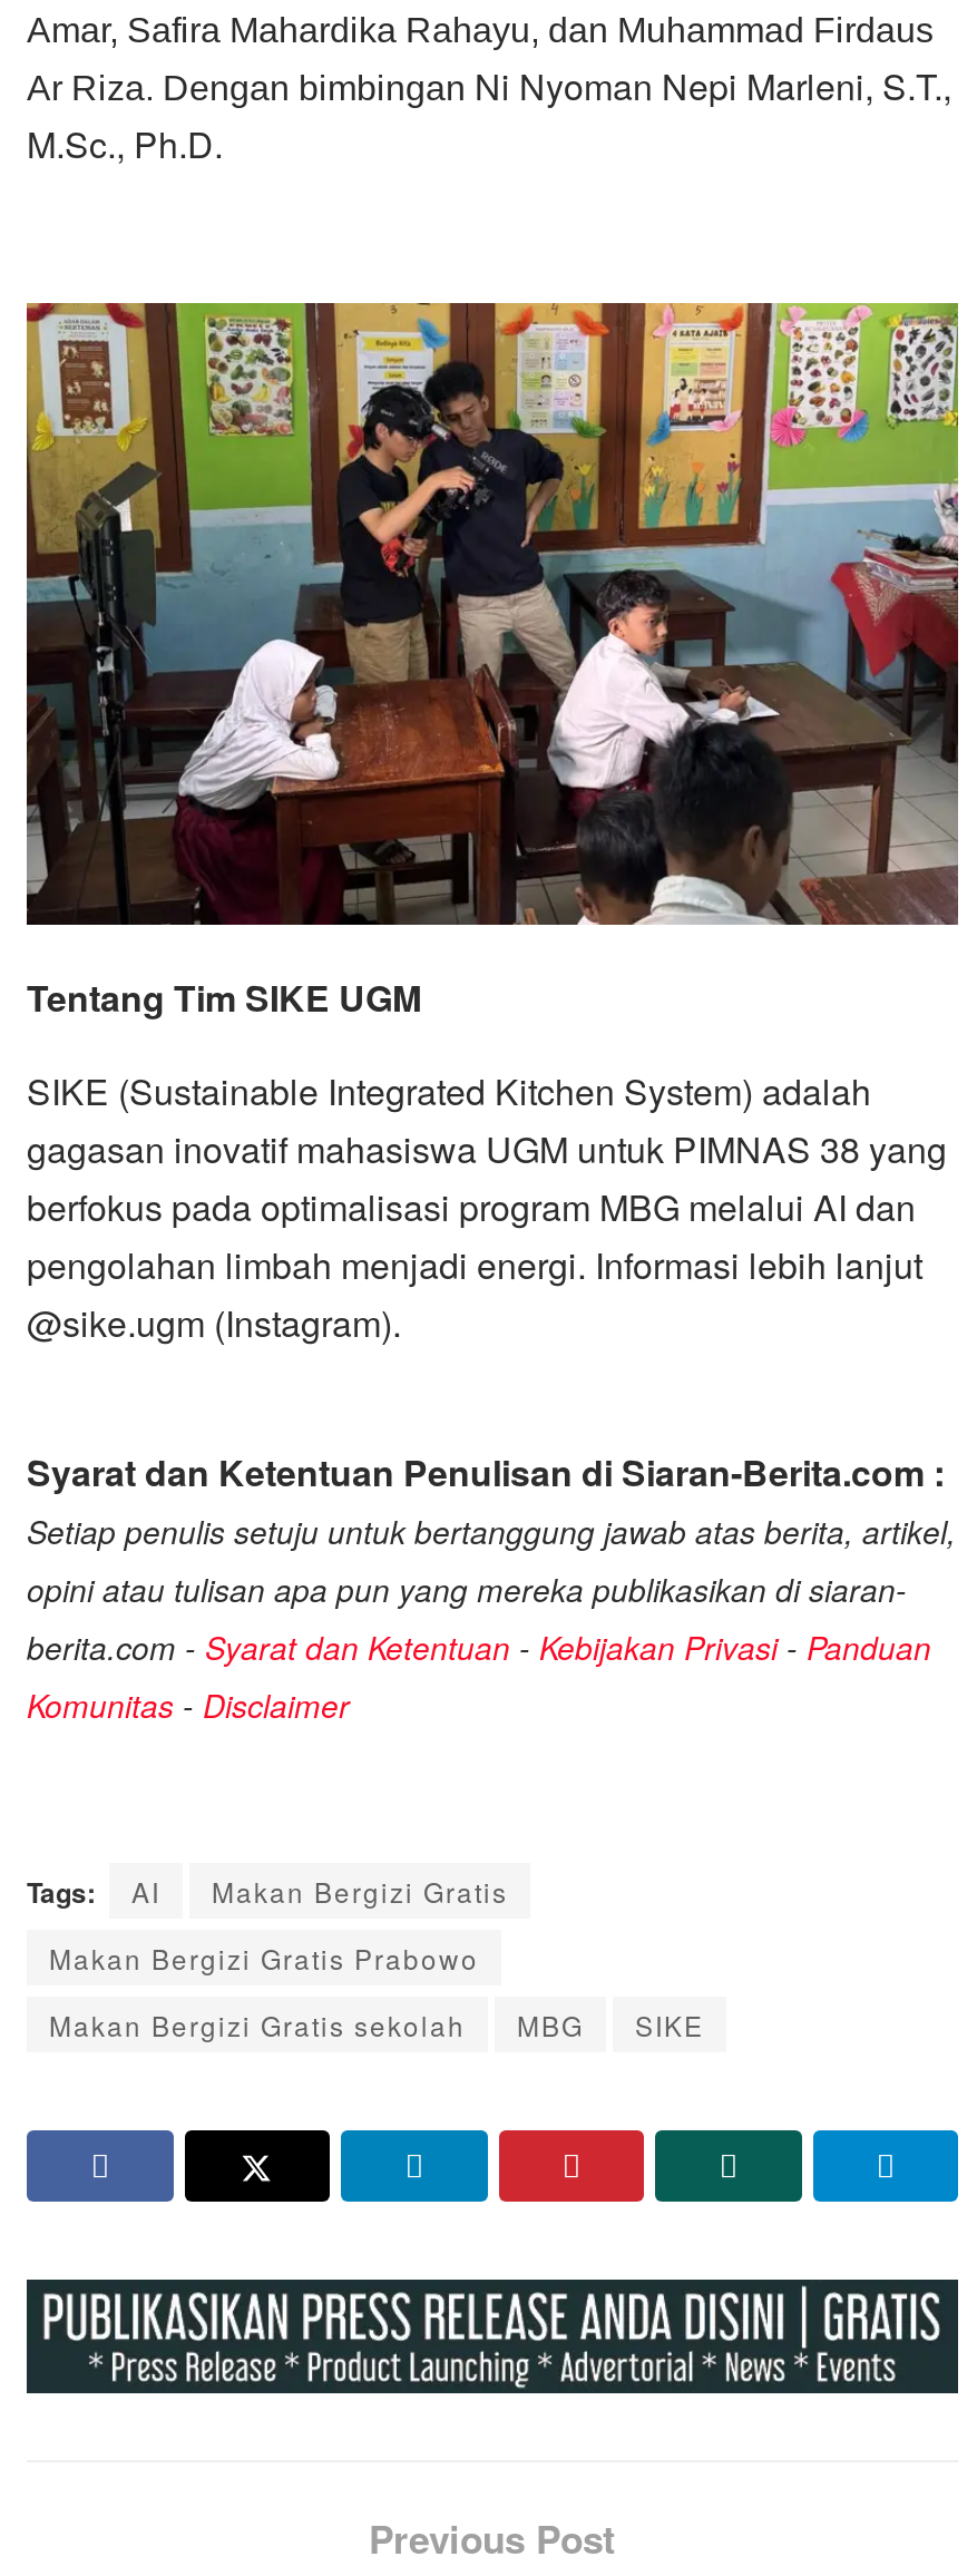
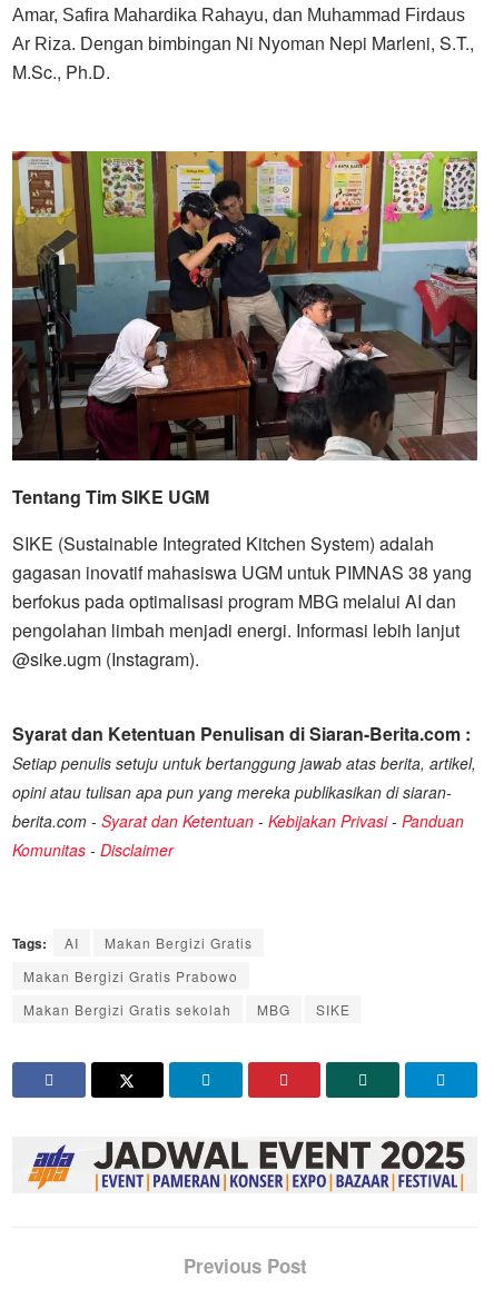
[25,2277,960,2396] [image] -> [12,1138,477,1193] [image]

